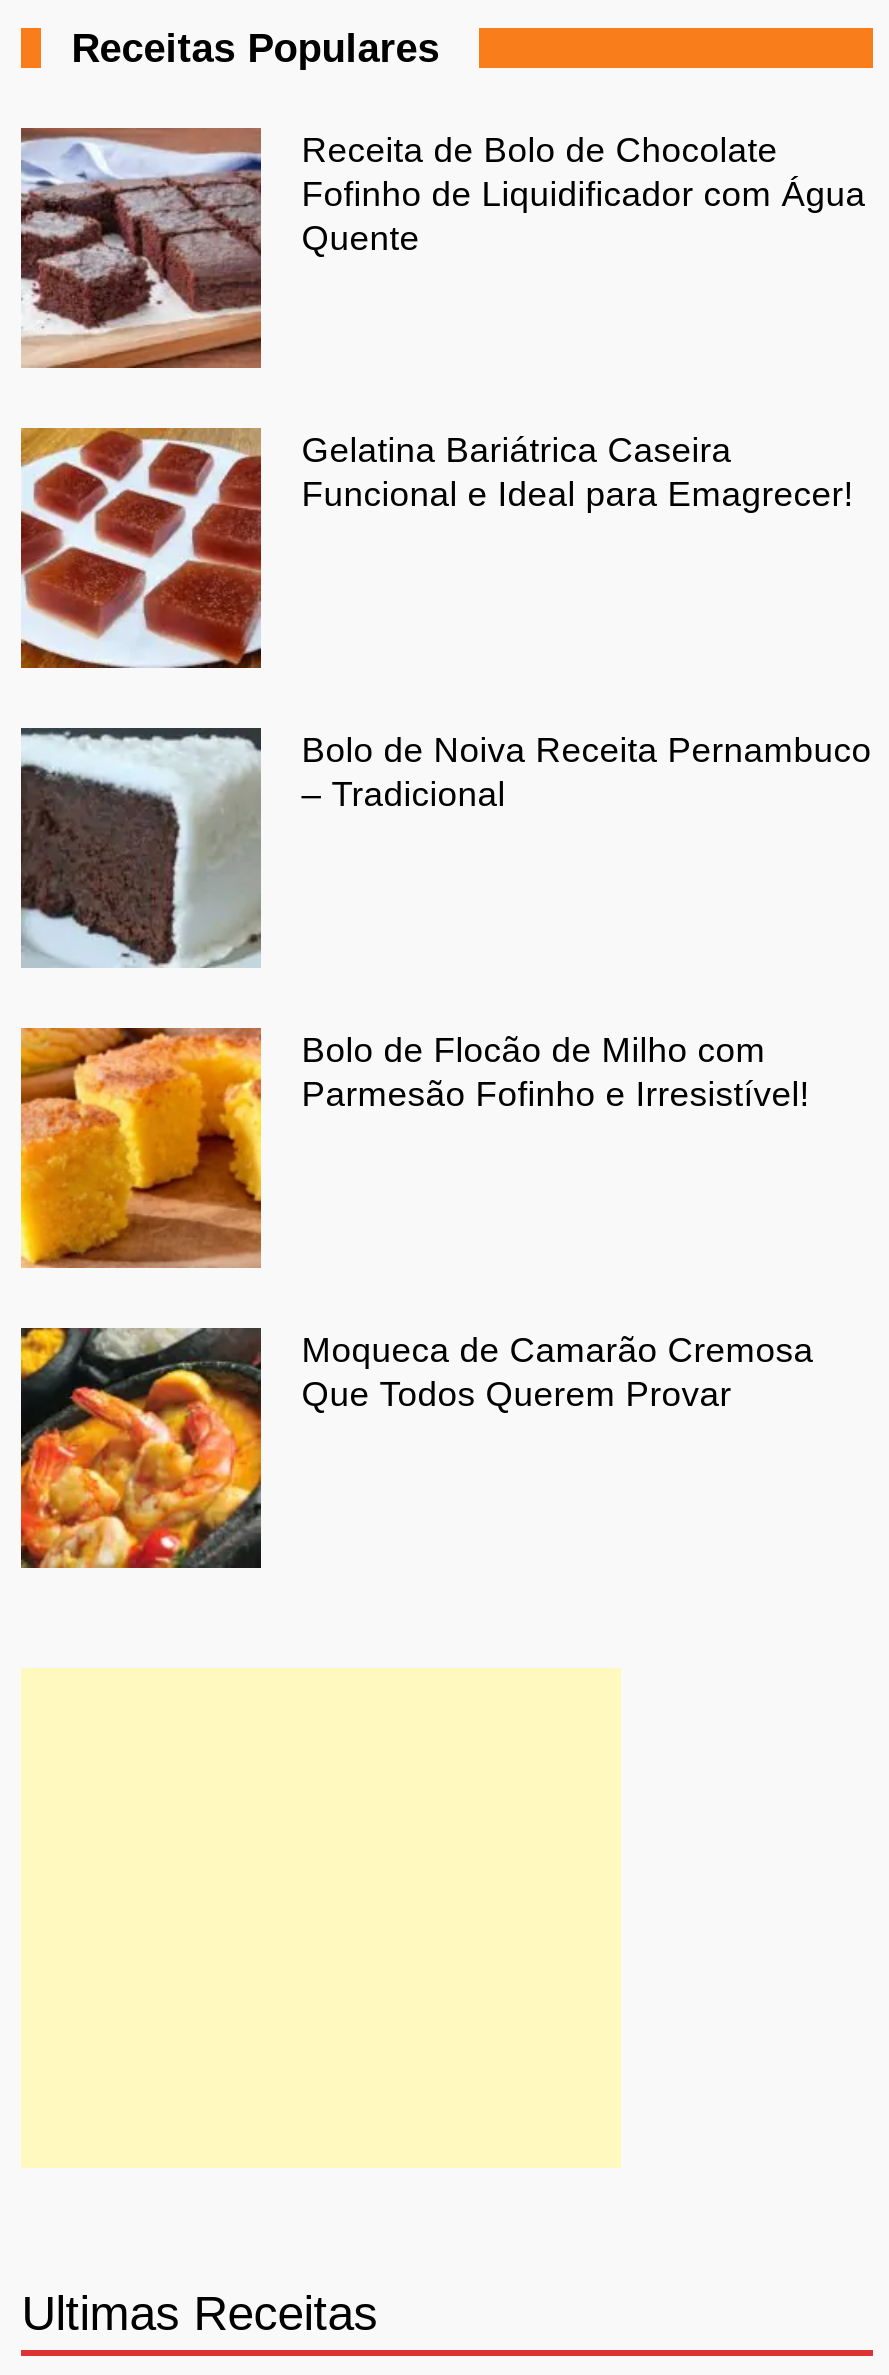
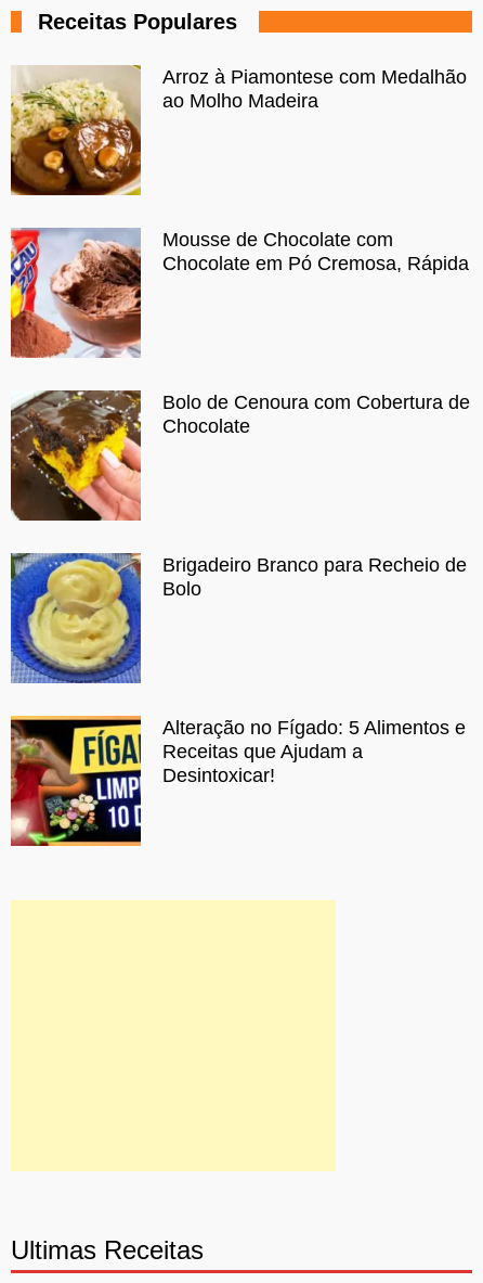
[19,126,865,370] [image] | Receita de Bolo de Chocolate | Fofinho de Liquidificador com Água | Quente -> [10,65,467,196] [image] | Arroz à Piamontese com Medalhão | ao Molho Madeira
[19,426,853,670] [image] | Gelatina Bariátrica Caseira | Funcional e Ideal para Emagrecer! -> [10,227,469,358] [image] | Mousse de Chocolate com | Chocolate em Pó Cremosa, Rápida
[19,726,871,970] [image] | Bolo de Noiva Receita Pernambuco | – Tradicional -> [10,389,470,522] [image] | Bolo de Cenoura com Cobertura de | Chocolate
[19,1026,809,1270] [image] | Bolo de Flocão de Milho com | Parmesão Fofinho e Irresistível! -> [10,552,467,684] [image] | Brigadeiro Branco para Recheio de | Bolo
[19,1326,813,1570] [image] | Moqueca de Camarão Cremosa | Que Todos Querem Provar -> [10,715,466,847] [image] | Alteração no Fígado: 5 Alimentos e | Receitas que Ajudam a | Desintoxicar!

